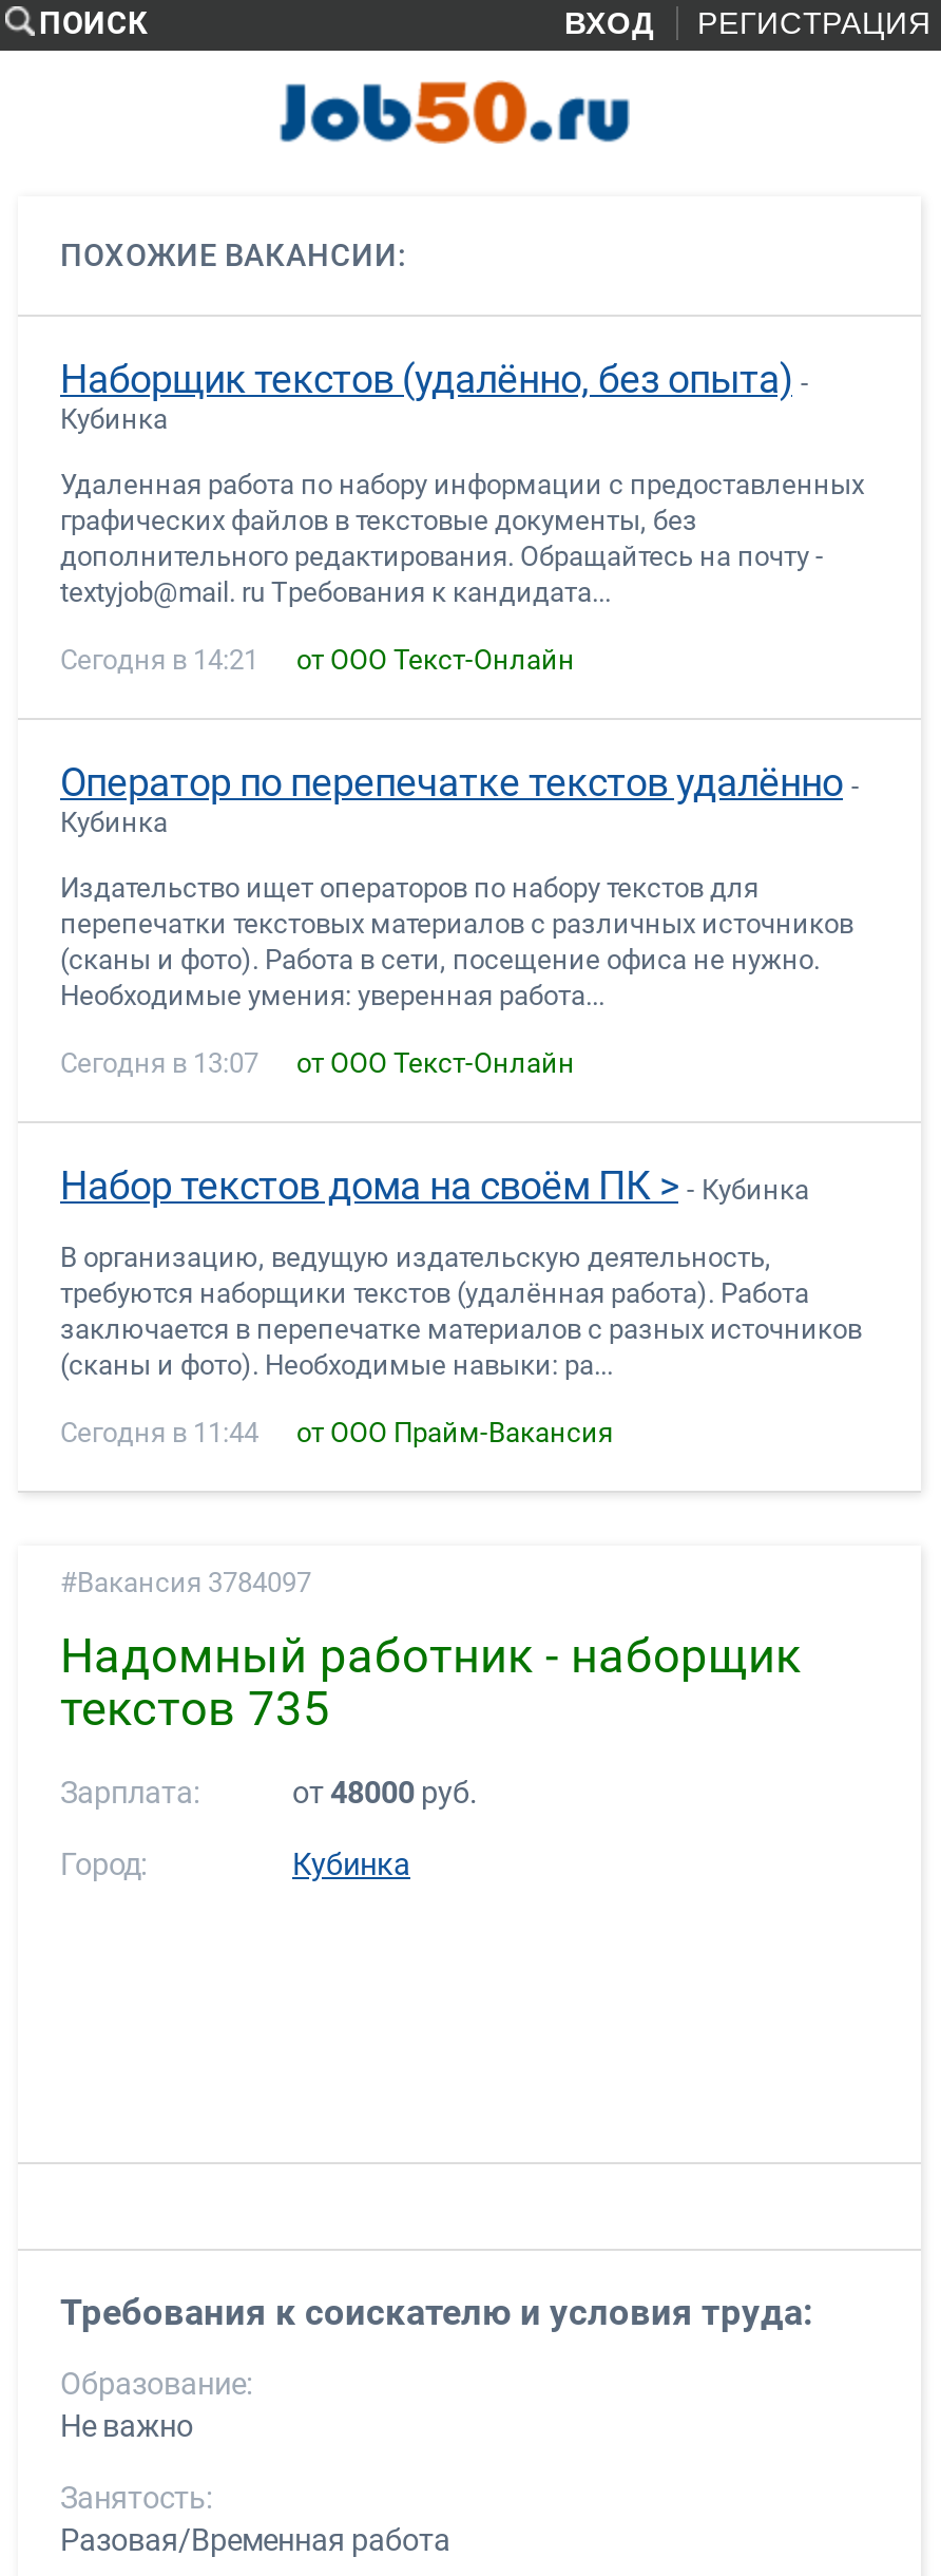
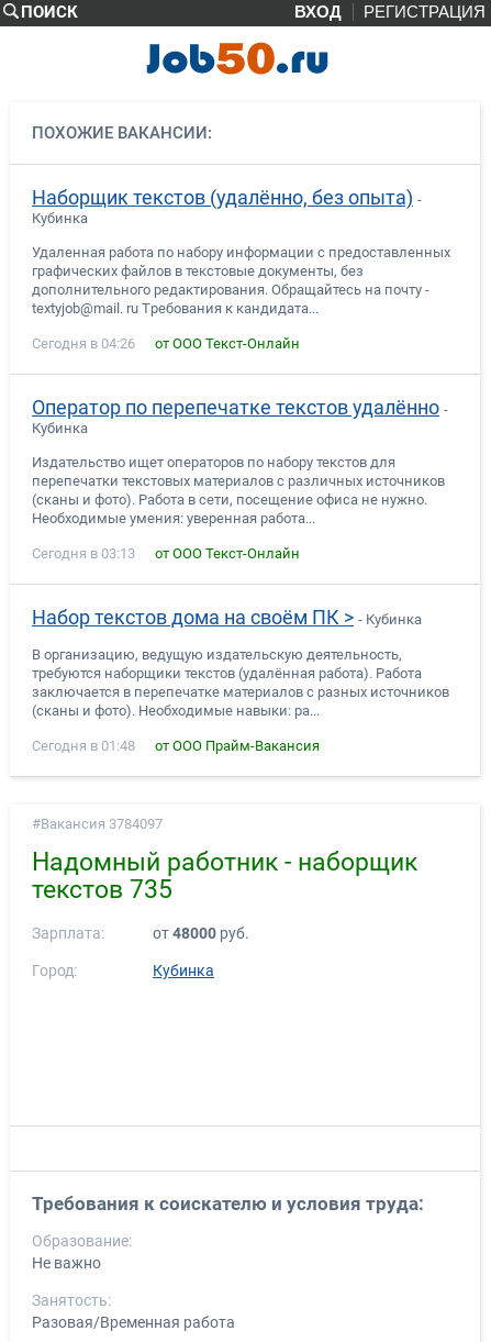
[60,644,265,676] Сегодня в 14:21 -> [32,335,138,352] Сегодня в 04:26
[60,1047,265,1079] Сегодня в 13:07 -> [32,545,138,562] Сегодня в 03:13
[60,1417,265,1448] Сегодня в 11:44 -> [32,737,138,754] Сегодня в 01:48

